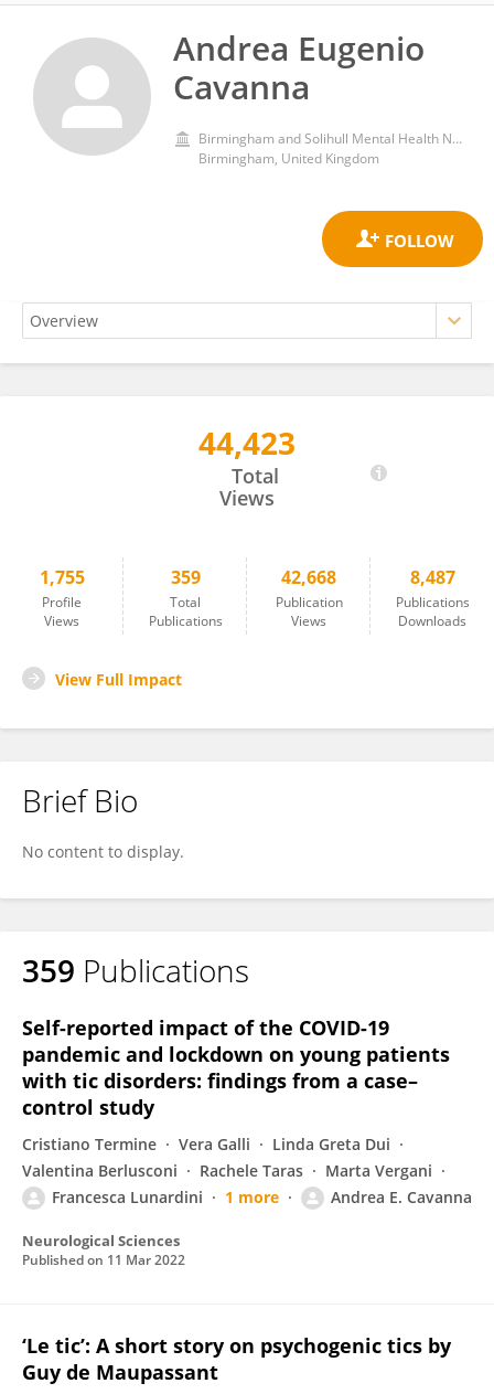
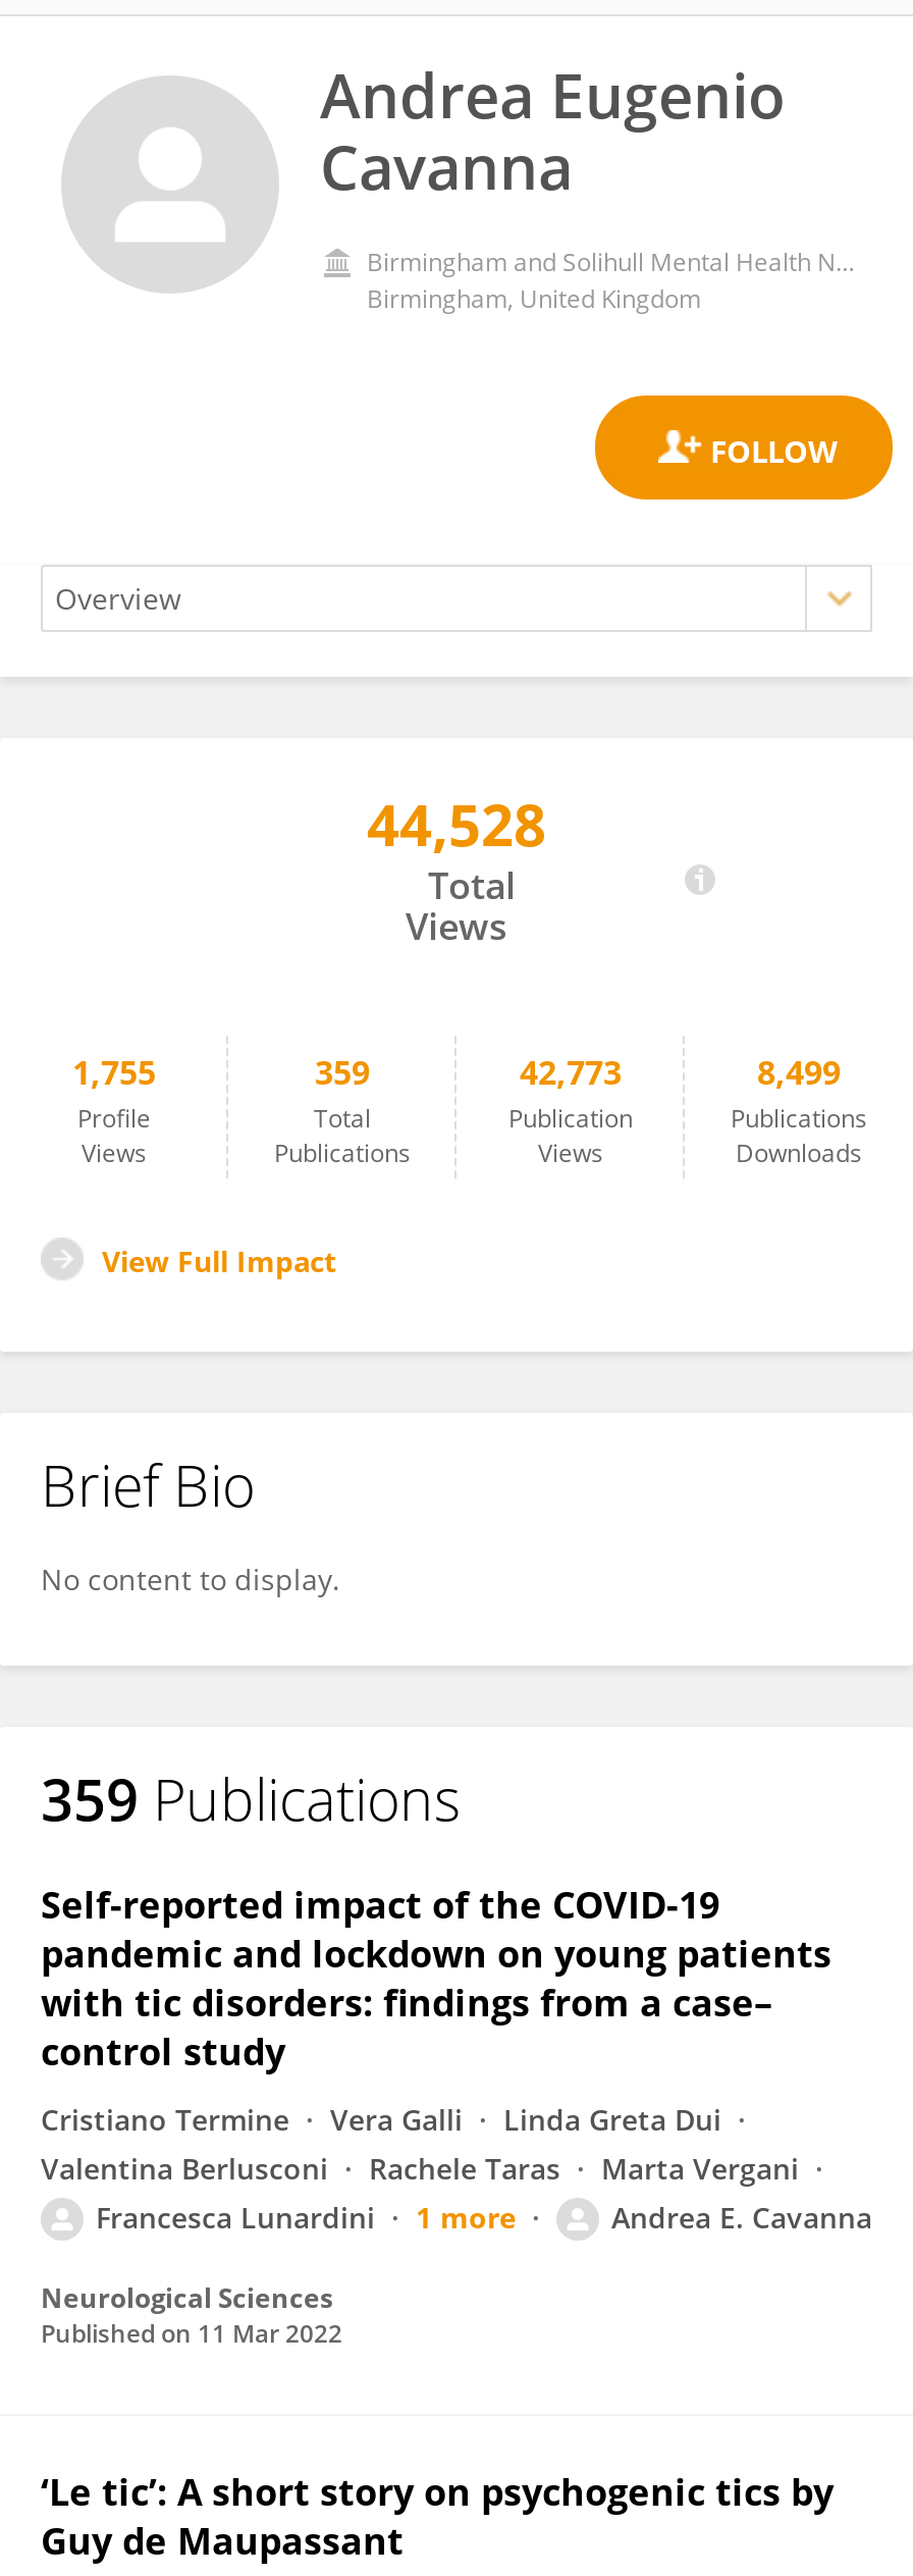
[198,422,296,464] 44,423 -> [367,785,546,862] 44,528
[281,565,336,589] 42,668 -> [520,1050,622,1095] 42,773
[410,565,455,589] 8,487 -> [757,1050,841,1095] 8,499

